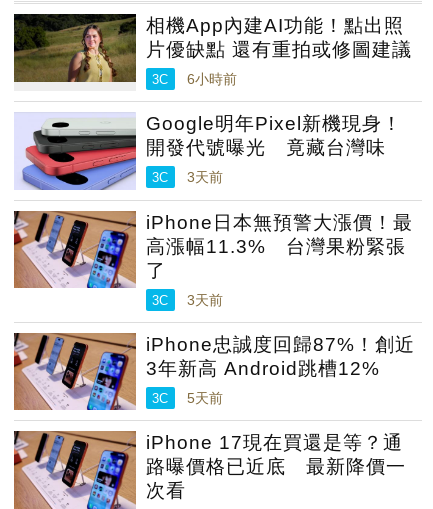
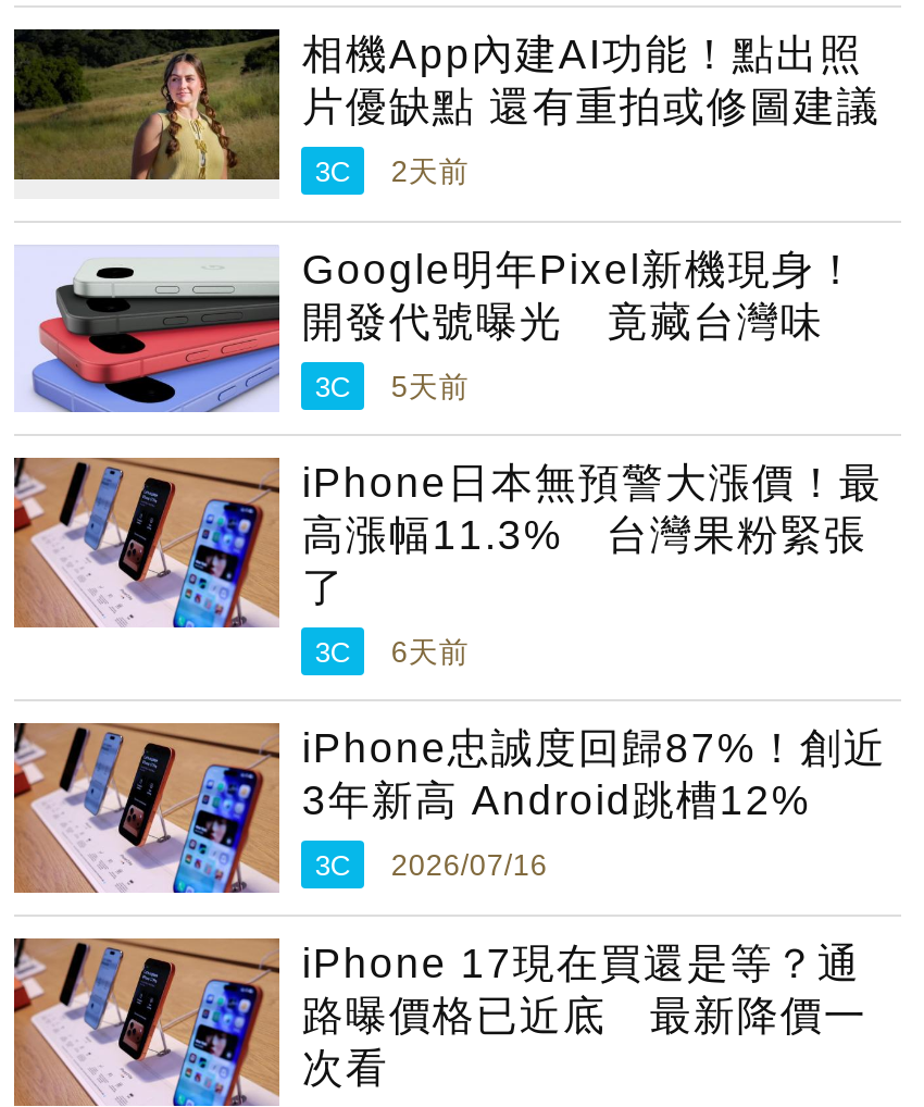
[152,72,237,87] 3C 6小時前 -> [315,156,469,189] 3C 2天前
[152,170,223,185] 3C 3天前 -> [315,370,469,403] 3C 5天前
[152,293,223,308] 3C 3天前 -> [315,637,469,669] 3C 6天前
[152,391,223,406] 3C 5天前 -> [315,850,548,883] 3C 2026/07/16

